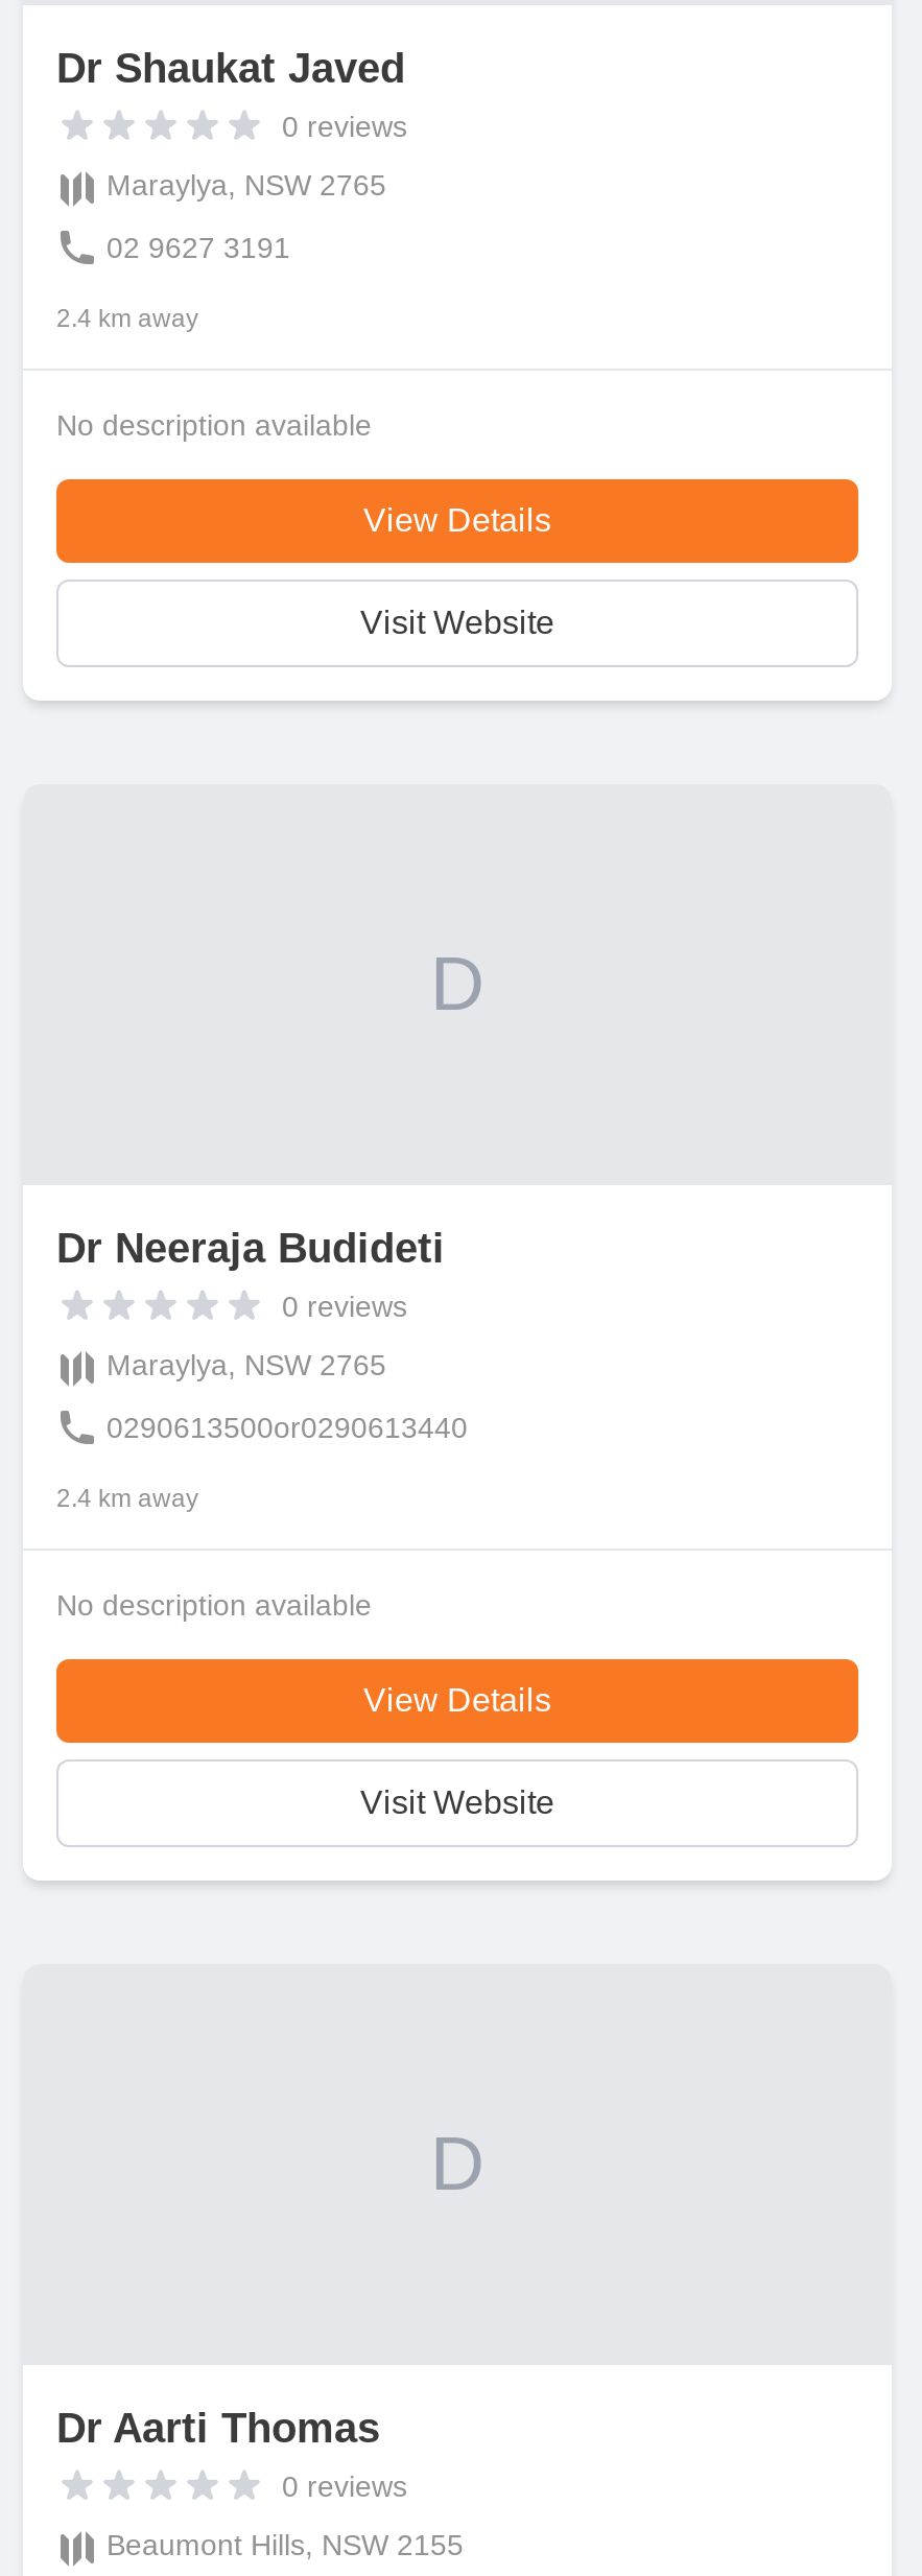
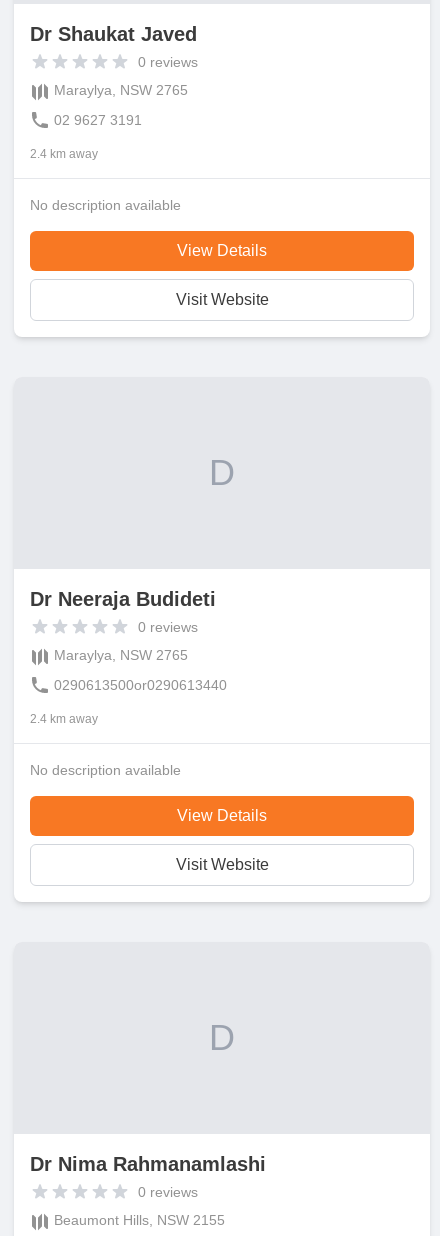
[56,2405,380,2451] Dr Aarti Thomas -> [30,1153,266,1175] Dr Nima Rahmanamlashi

